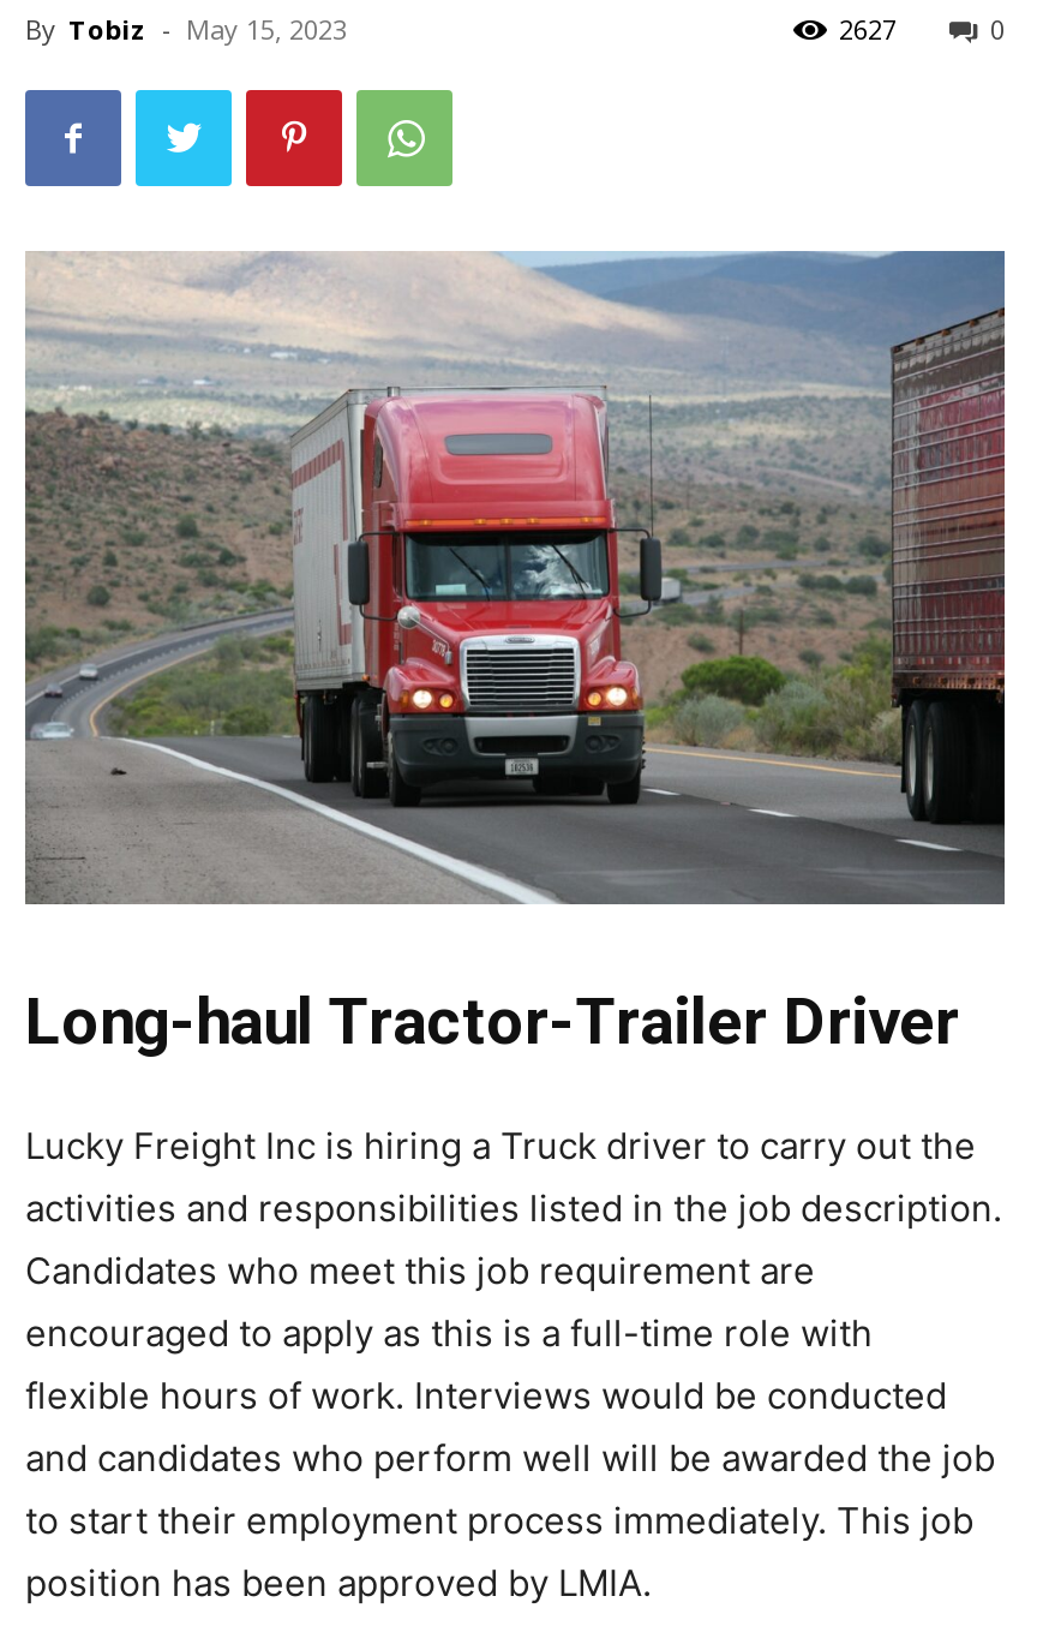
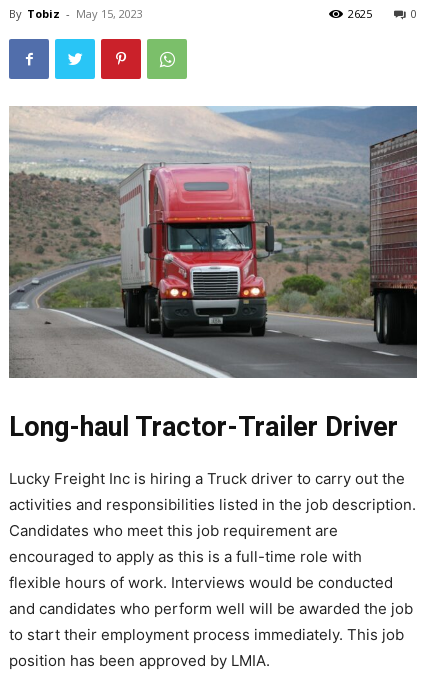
[839,11,897,47] 2627 -> [348,6,372,21] 2625

